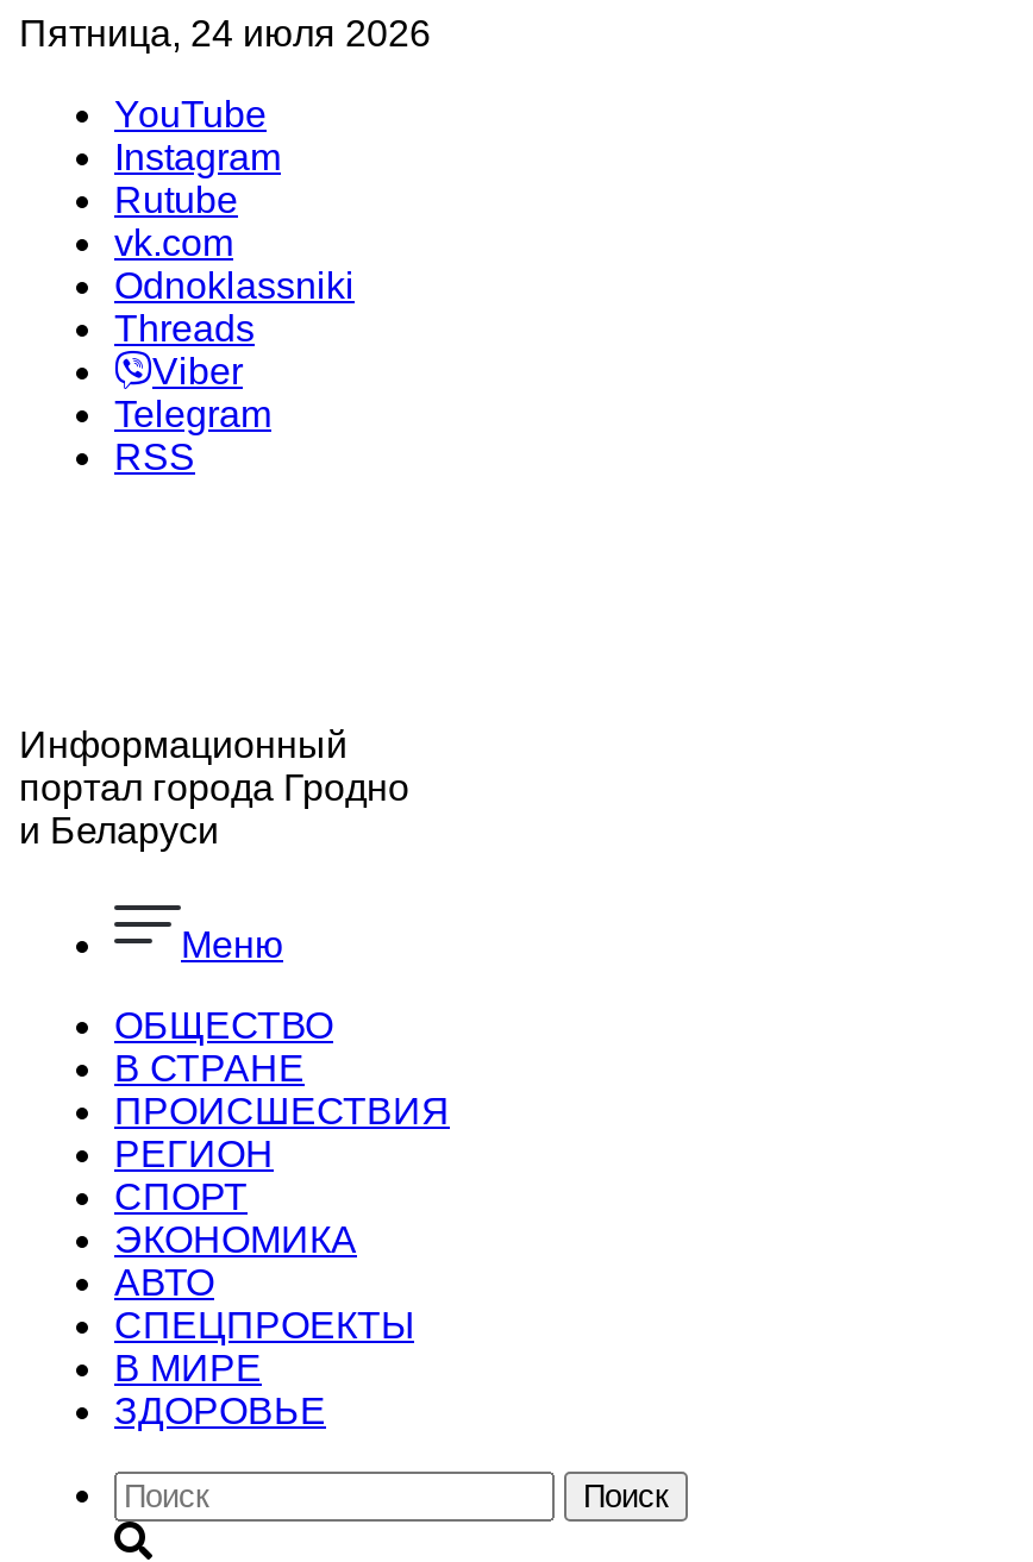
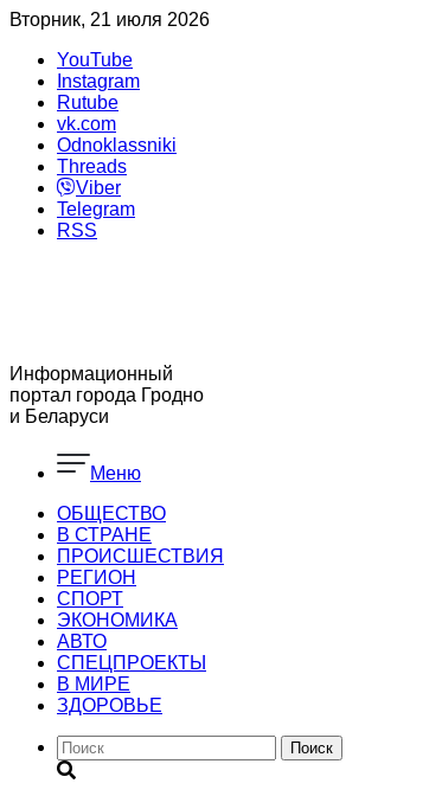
[19,13,431,54] Пятница, 24 июля 2026 -> [9,9,210,30] Вторник, 21 июля 2026

